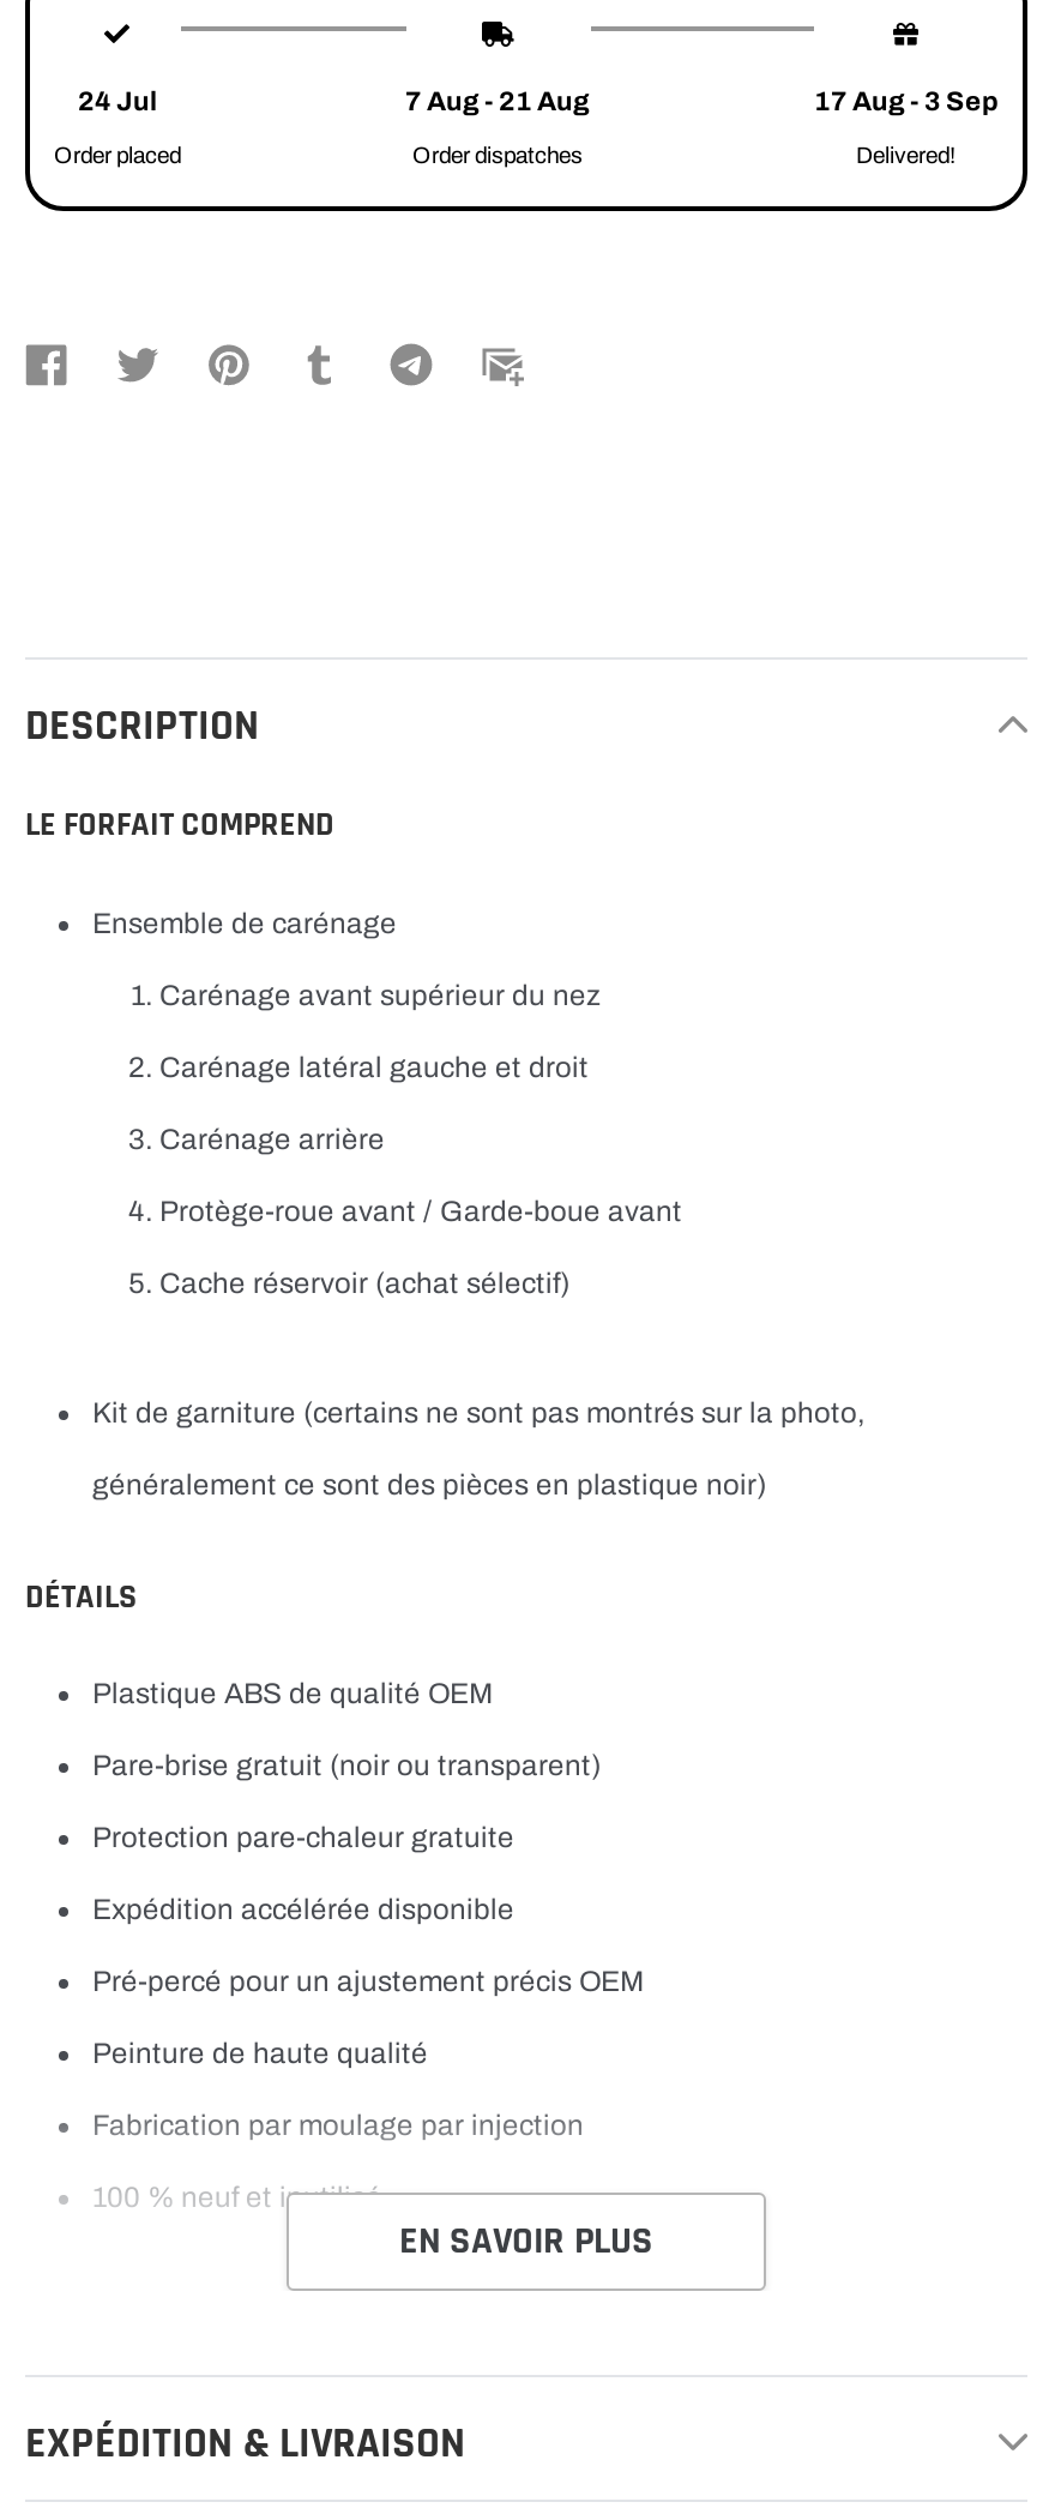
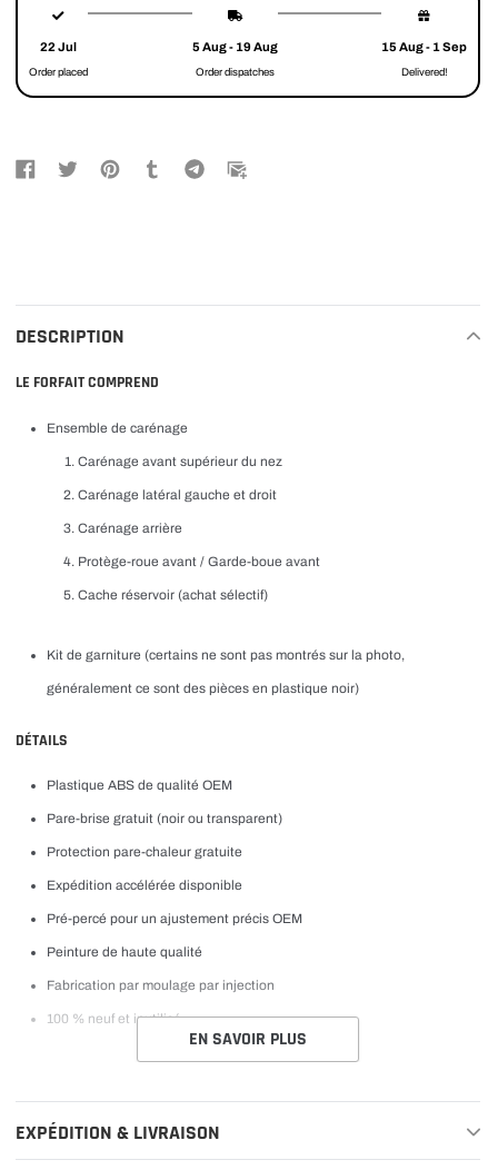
[78,87,157,116] 24 Jul -> [40,40,77,54] 22 Jul
[405,87,590,116] 7 Aug - 21 Aug -> [192,40,277,54] 5 Aug - 19 Aug
[814,87,999,116] 17 Aug - 3 Sep -> [381,40,467,54] 15 Aug - 1 Sep

